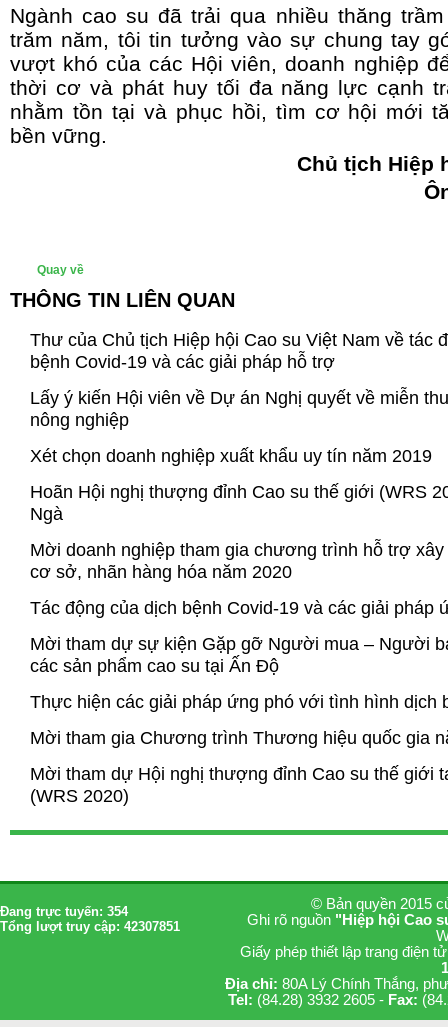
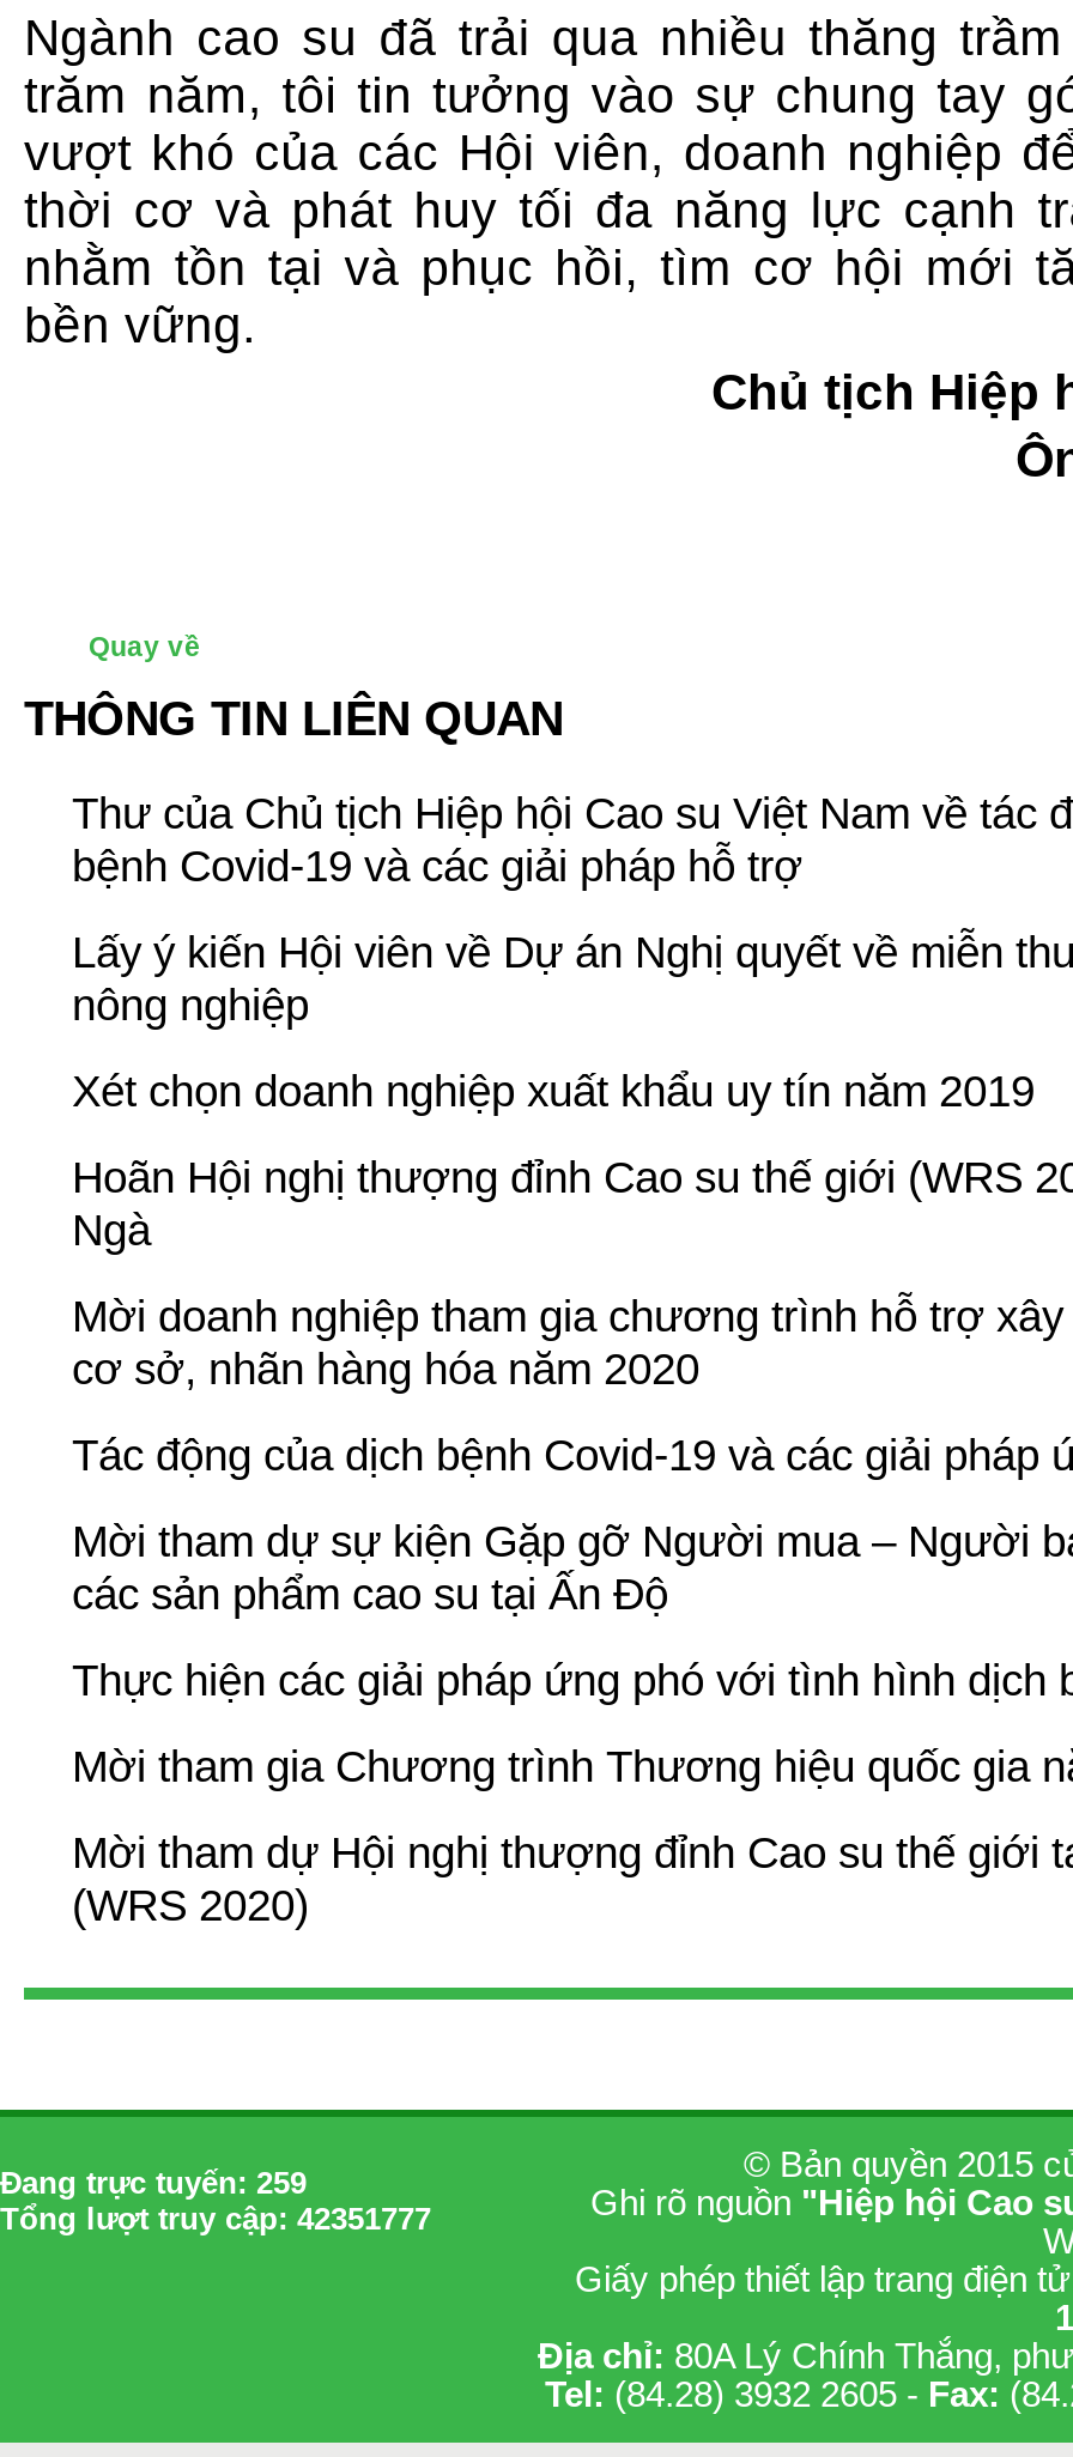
[0,904,128,919] Đang trực tuyến: 354 -> [0,2165,307,2201] Đang trực tuyến: 259
[0,919,180,934] Tổng lượt truy cập: 42307851 -> [0,2201,431,2237] Tổng lượt truy cập: 42351777

